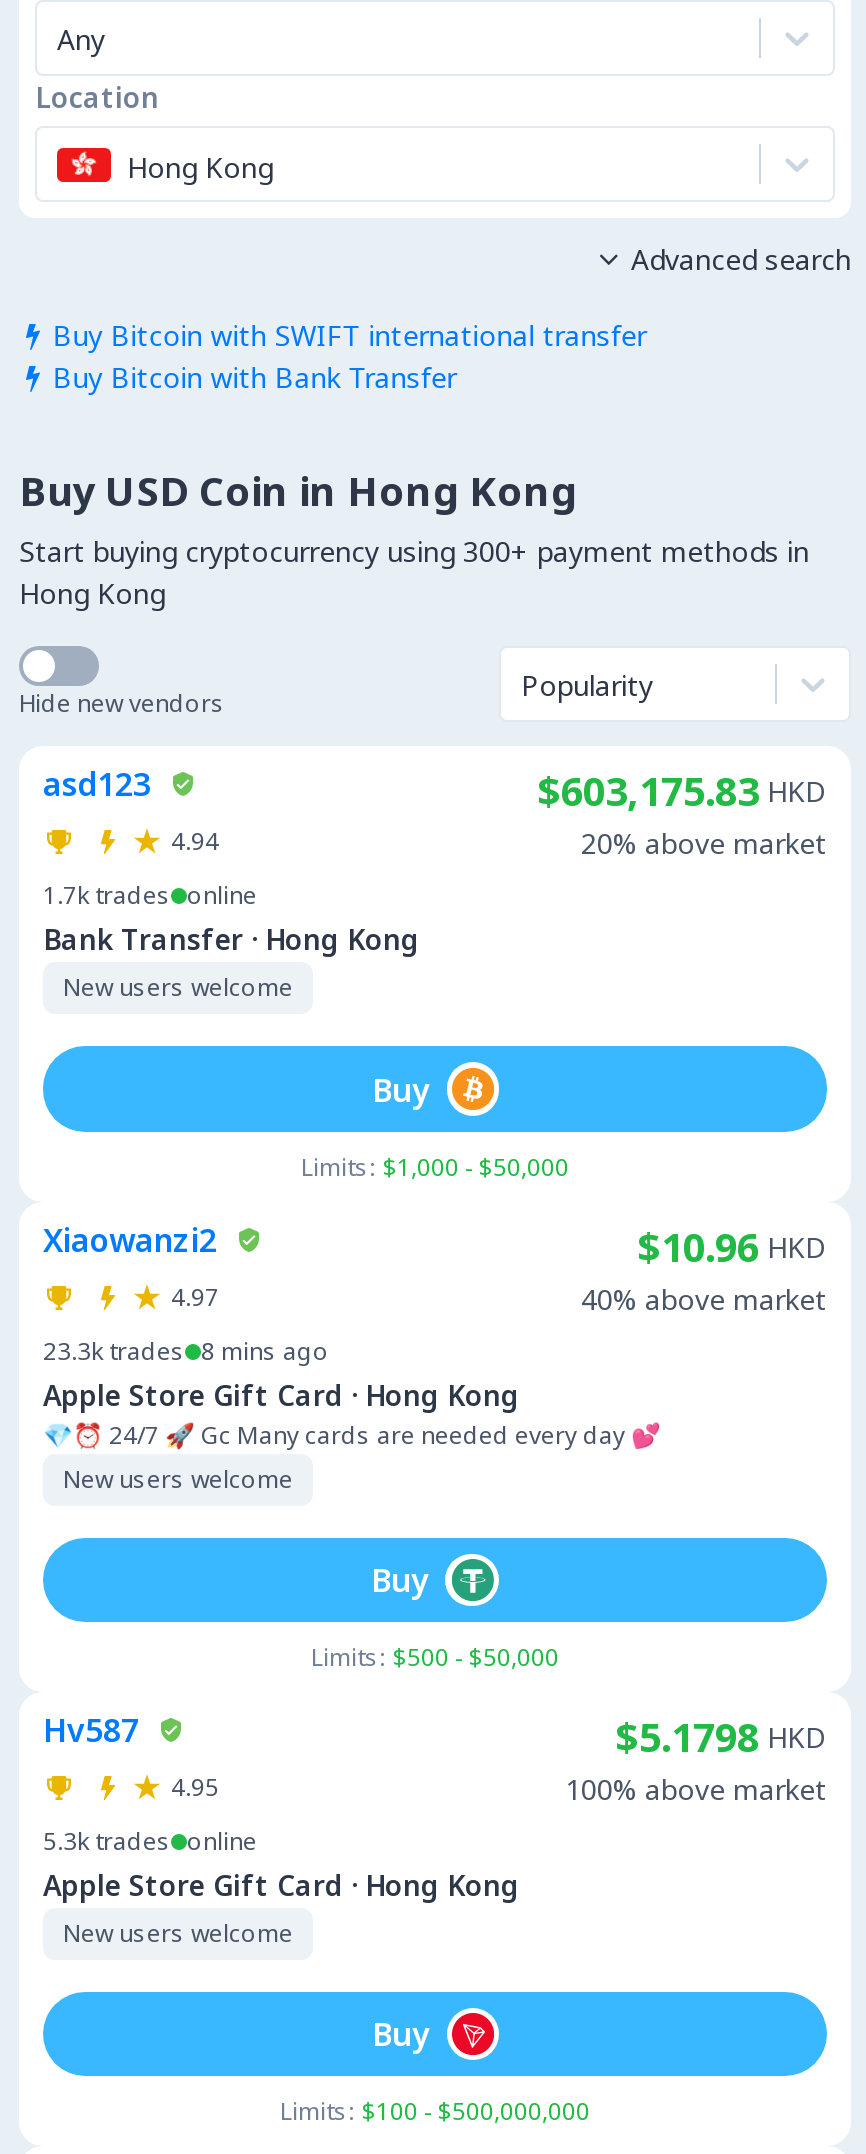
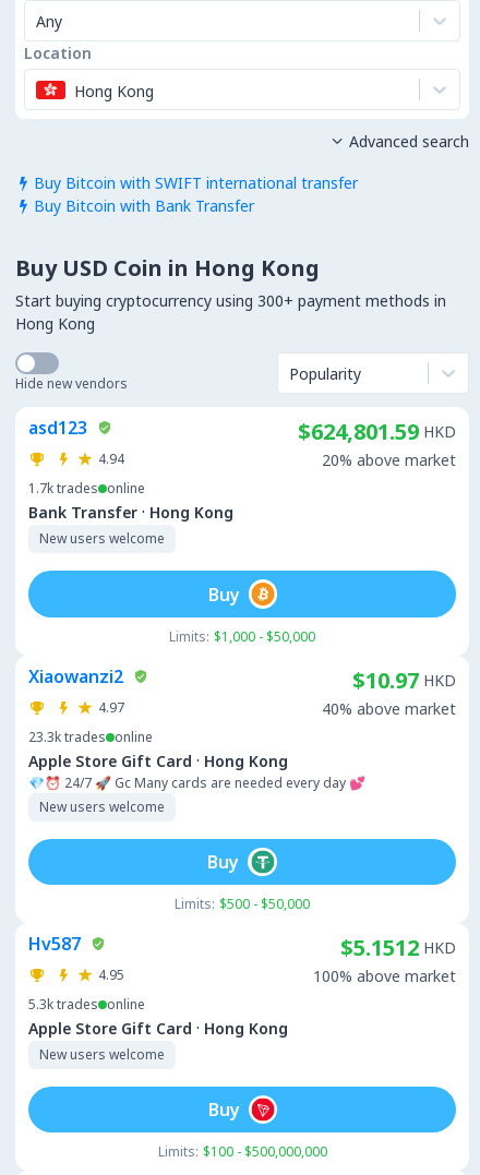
[537,764,827,818] $603,175.83 HKD -> [298,417,456,446] $624,801.59 HKD
[637,1220,827,1274] $10.96 HKD -> [352,666,456,695] $10.97 HKD
[43,1334,329,1368] 23.3k trades 8 mins ago -> [28,728,153,746] 23.3k trades online
[615,1710,827,1764] $5.1798 HKD -> [340,933,456,962] $5.1512 HKD

